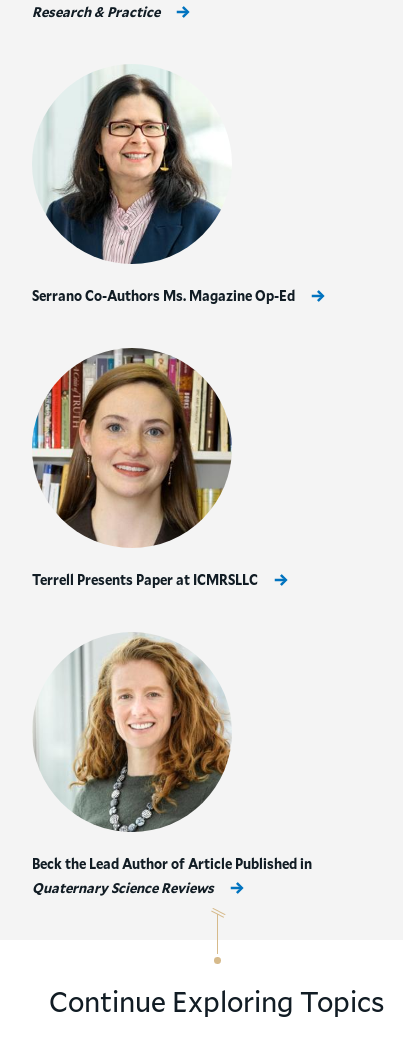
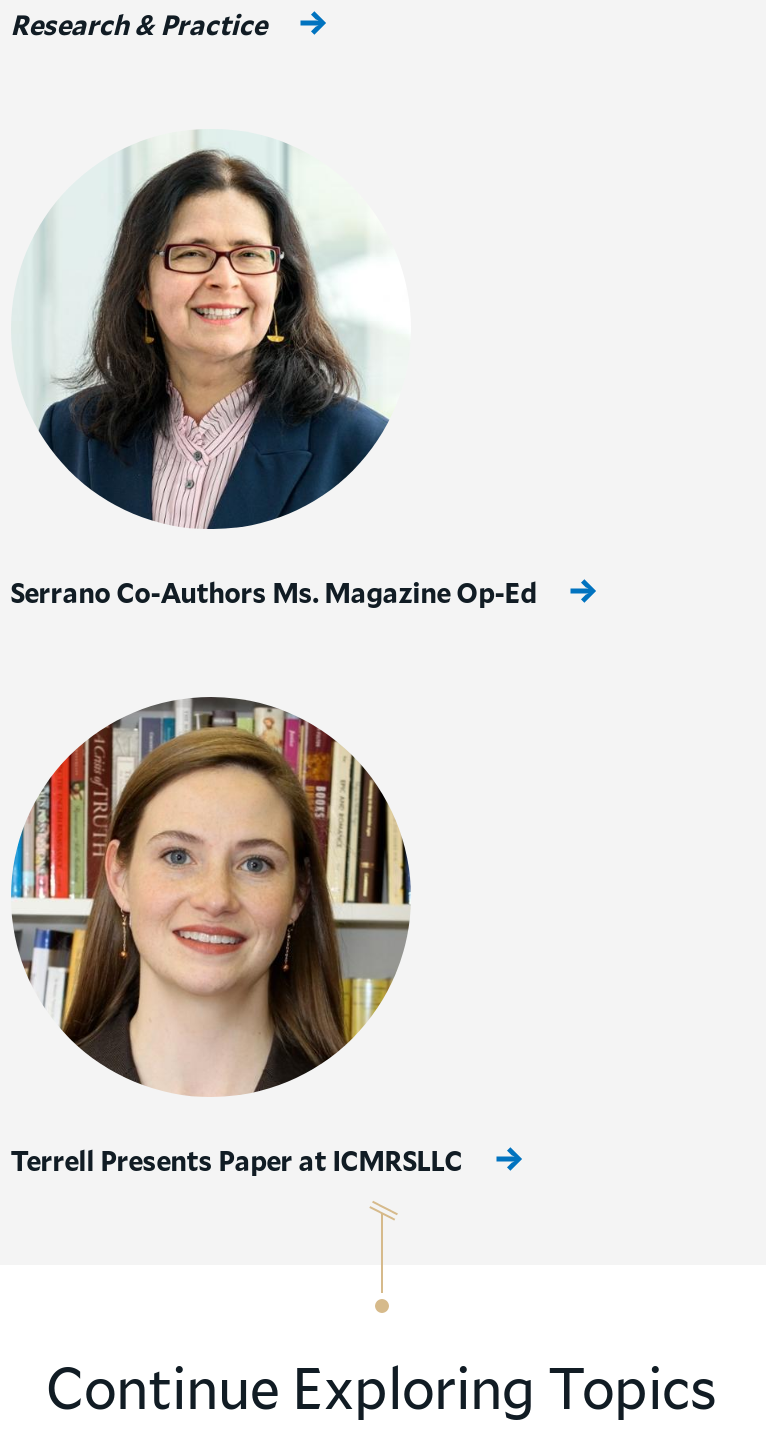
[32,633,312,897] [image] | Beck the Lead Author of Article Published in | Quaternary Science Reviews -> none

